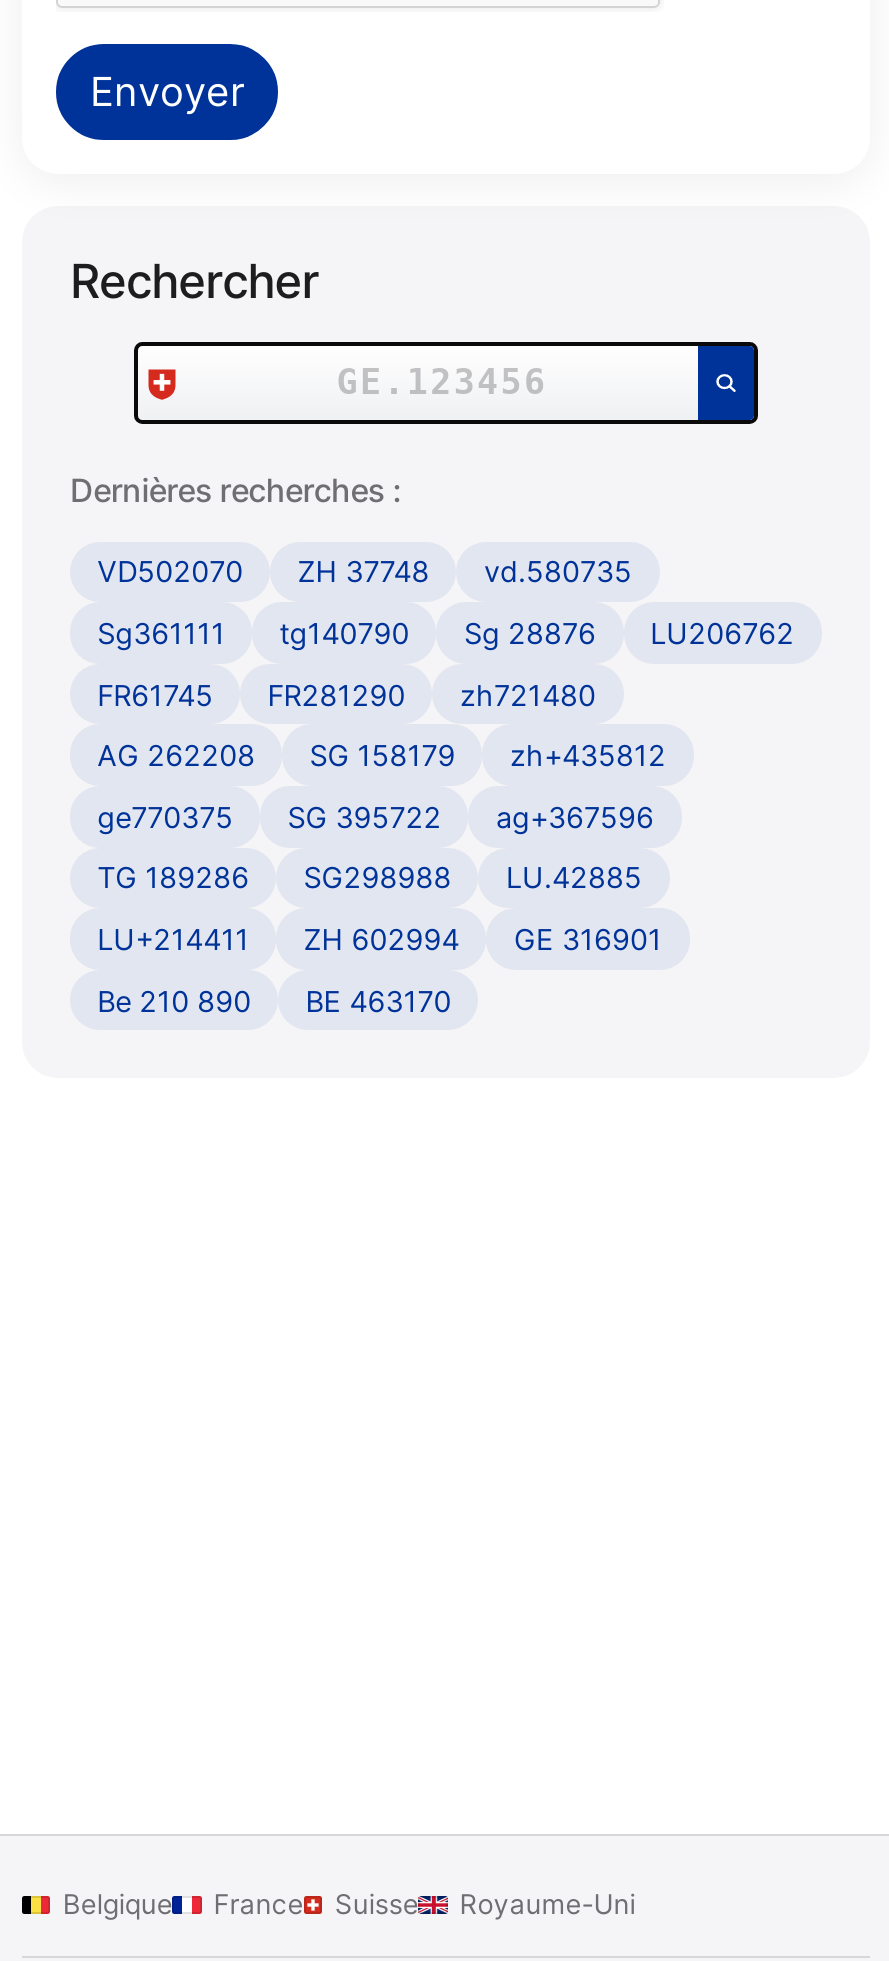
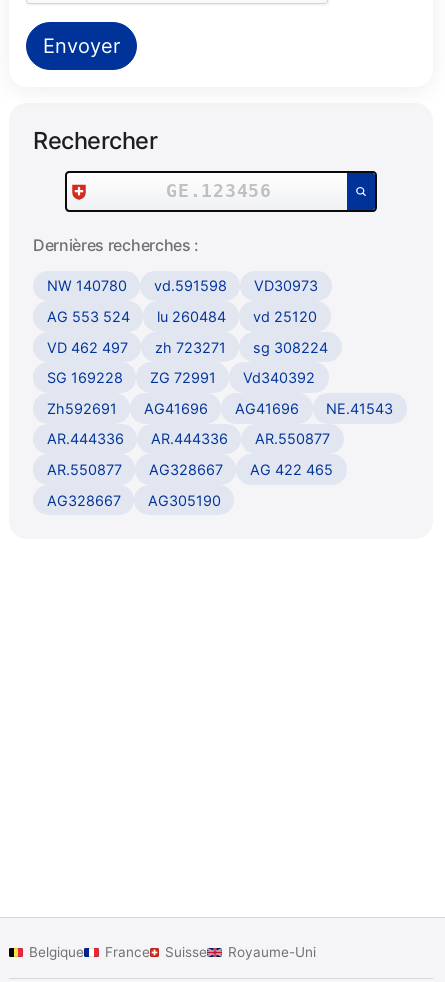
[97,555,632,589] VD502070 | ZH 37748 | vd.580735 -> [47,277,318,294] NW 140780 | vd.591598 | VD30973
[97,616,794,650] Sg361111 | tg140790 | Sg 28876 | LU206762 -> [47,308,317,325] AG 553 524 | lu 260484 | vd 25120
[97,677,596,711] FR61745 | FR281290 | zh721480 -> [47,339,328,356] VD 462 497 | zh 723271 | sg 308224
[97,738,666,772] AG 262208 | SG 158179 | zh+435812 -> [47,369,315,386] SG 169228 | ZG 72991 | Vd340392
[97,800,654,834] ge770375 | SG 395722 | ag+367596 -> [47,400,393,417] Zh592691 | AG41696 | AG41696 | NE.41543
[97,861,642,895] TG 189286 | SG298988 | LU.42885 -> [47,430,330,447] AR.444336 | AR.444336 | AR.550877
[97,922,662,956] LU+214411 | ZH 602994 | GE 316901 -> [47,461,333,478] AR.550877 | AG328667 | AG 422 465
[97,983,452,1017] Be 210 890 | BE 463170 -> [47,491,221,508] AG328667 | AG305190

